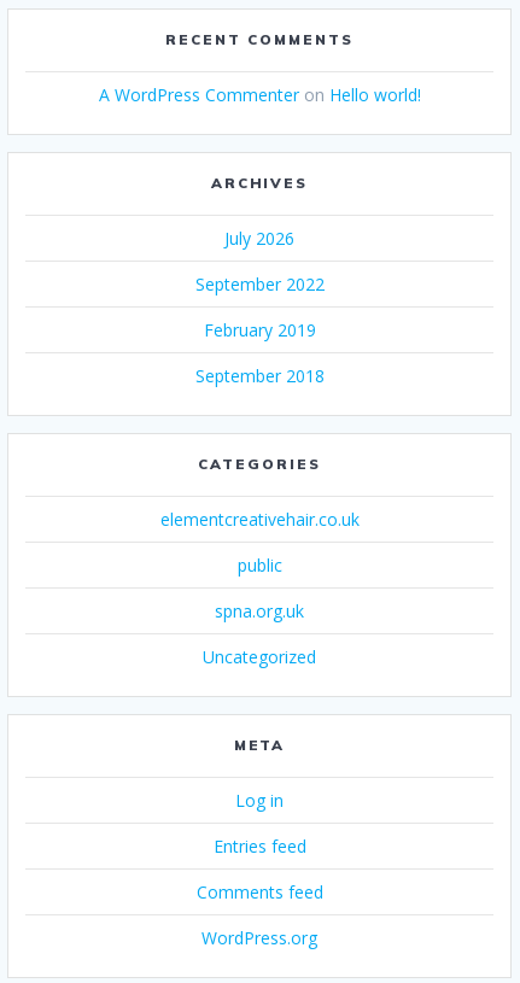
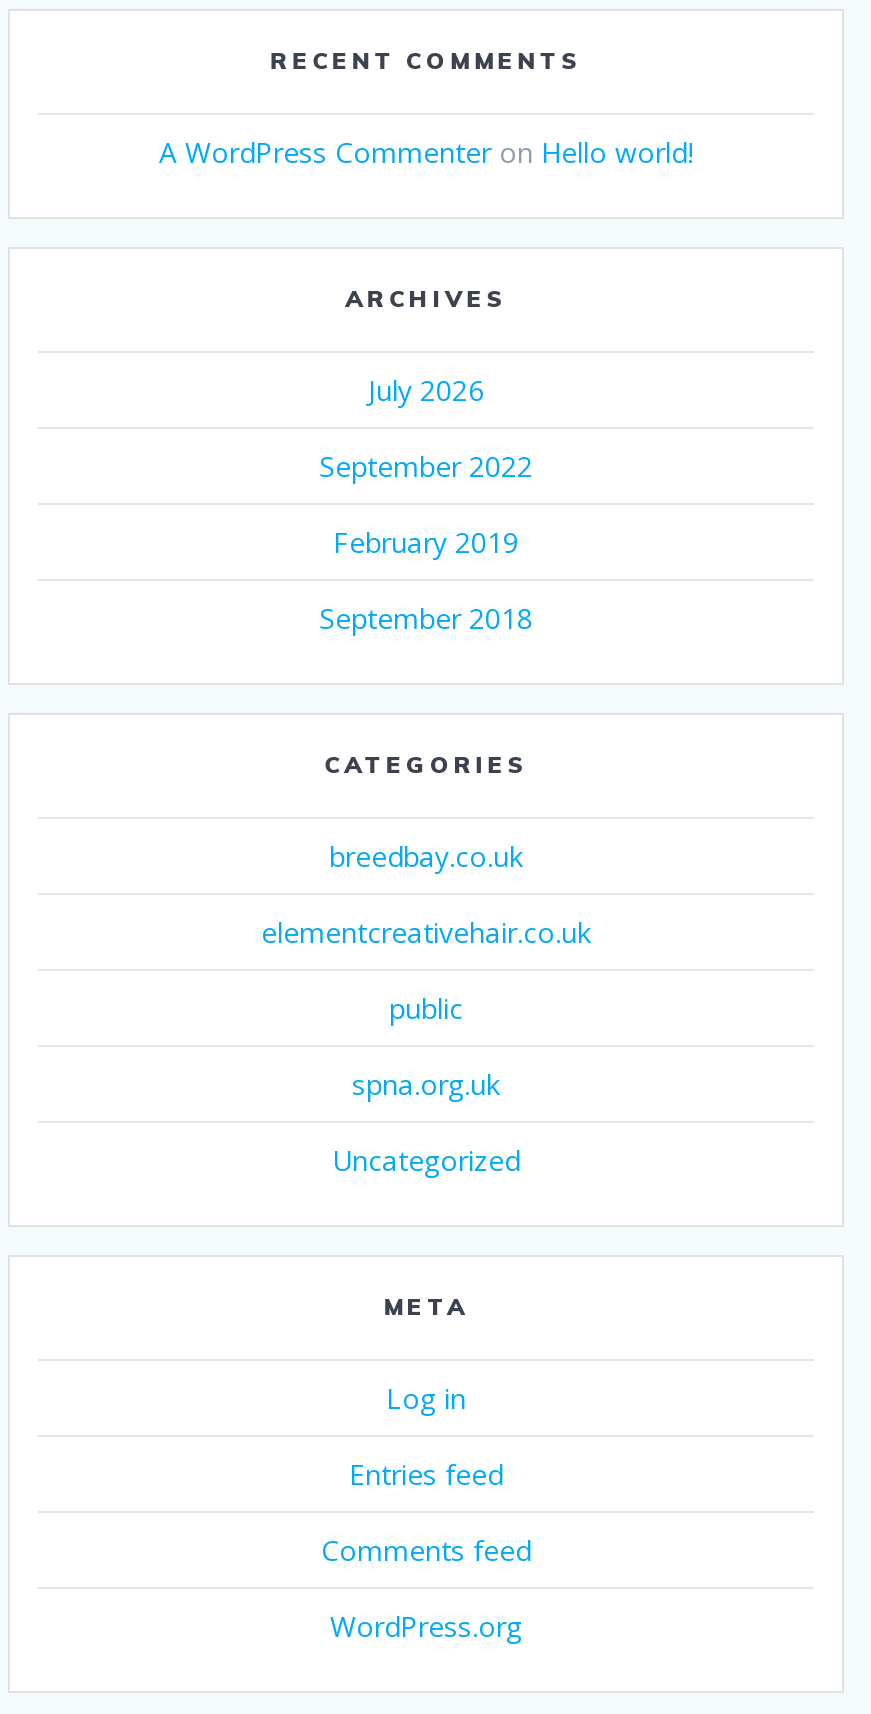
none -> [329,837,523,875] breedbay.co.uk

